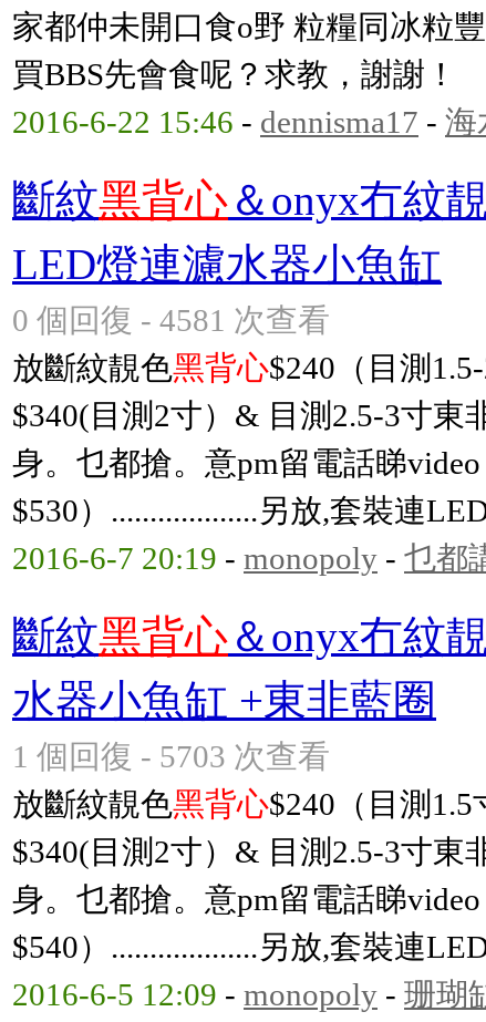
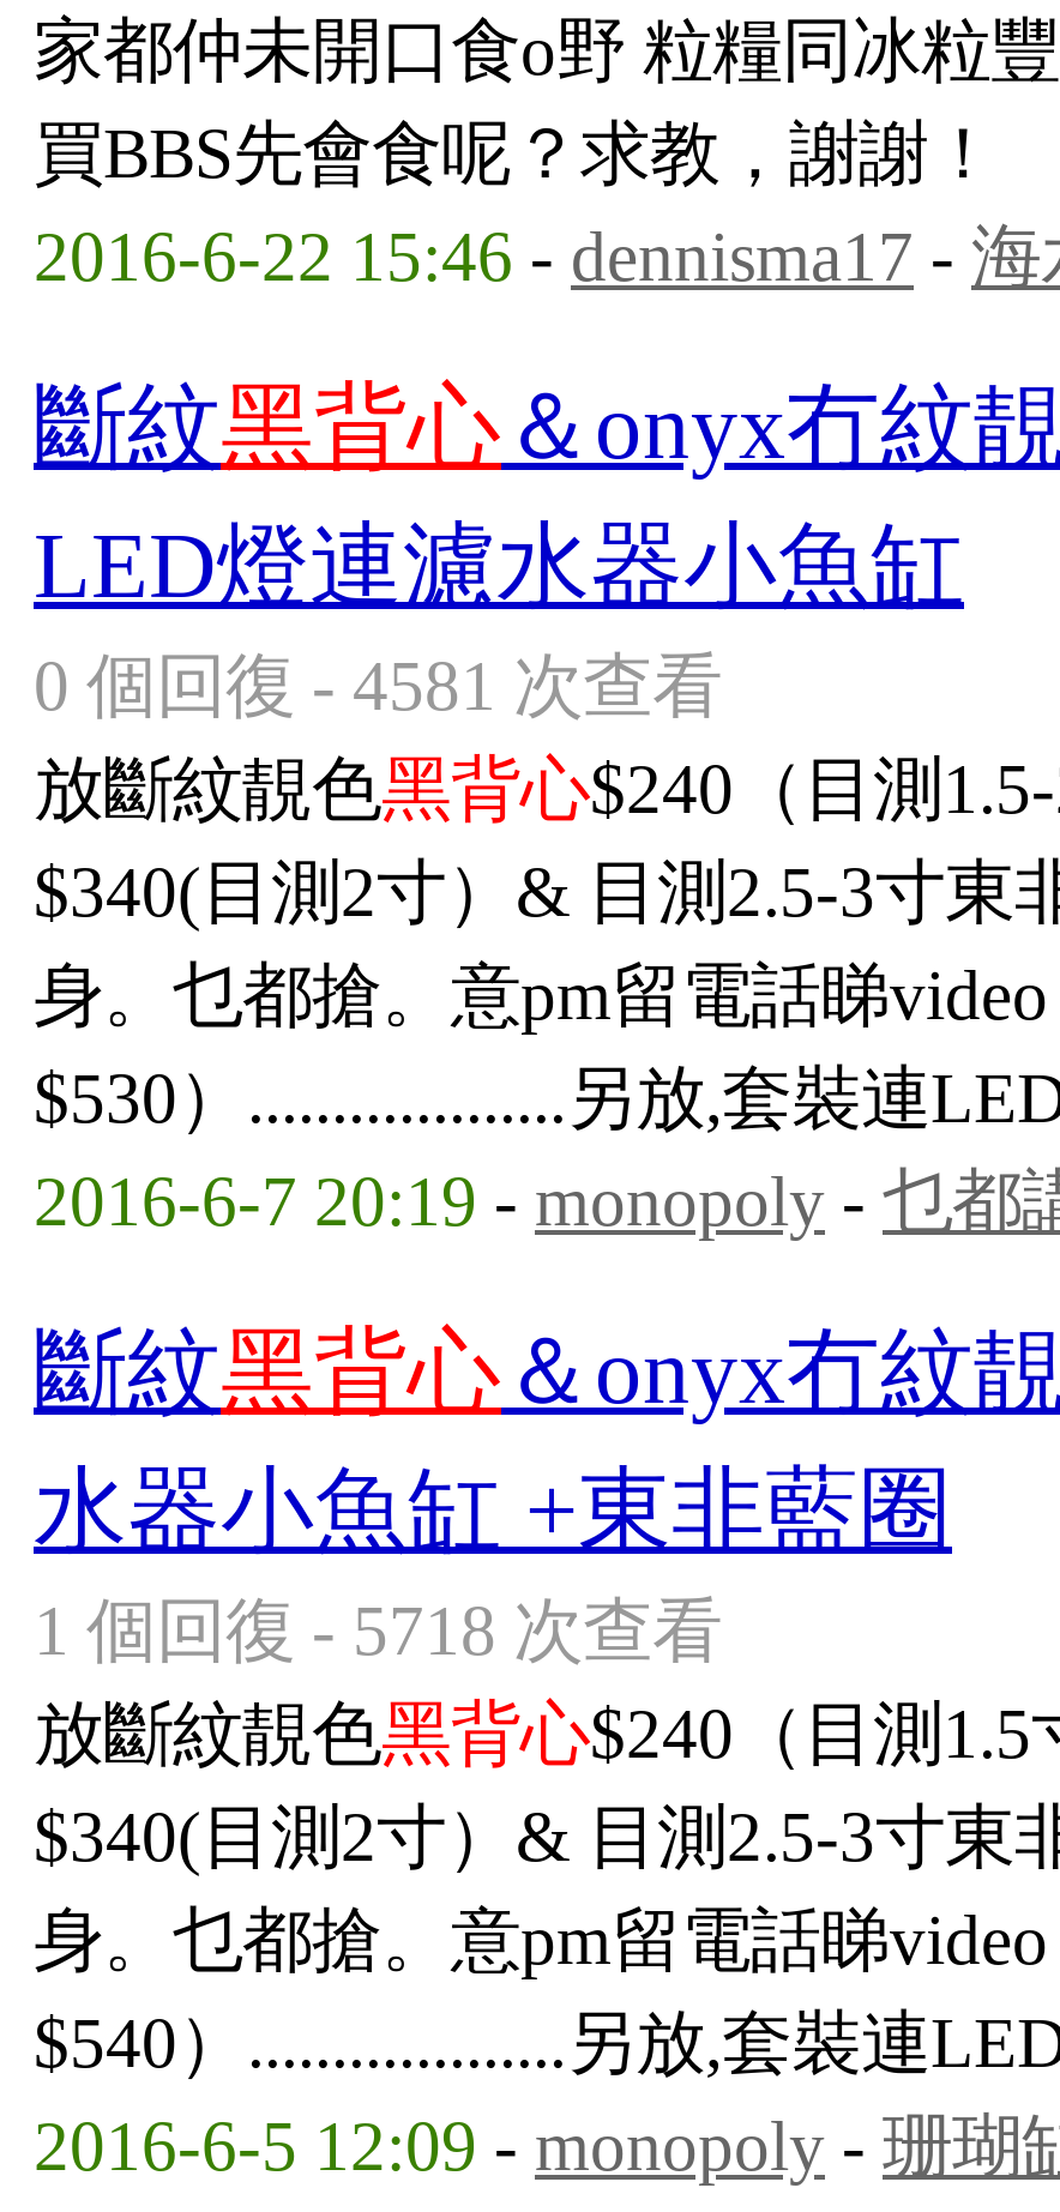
[12,739,330,774] 1 個回復 - 5703 次查看 -> [34,1592,722,1669] 1 個回復 - 5718 次查看

